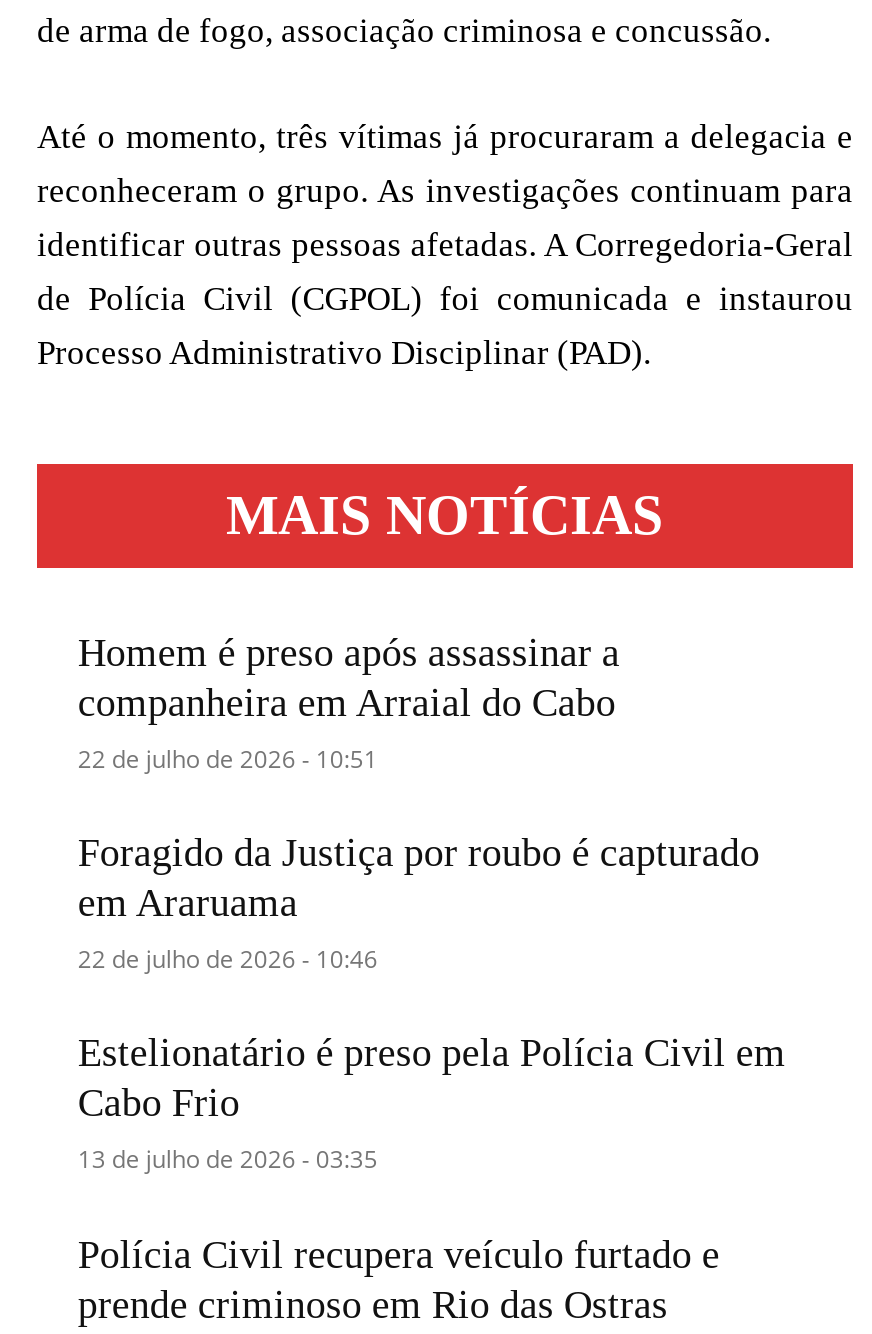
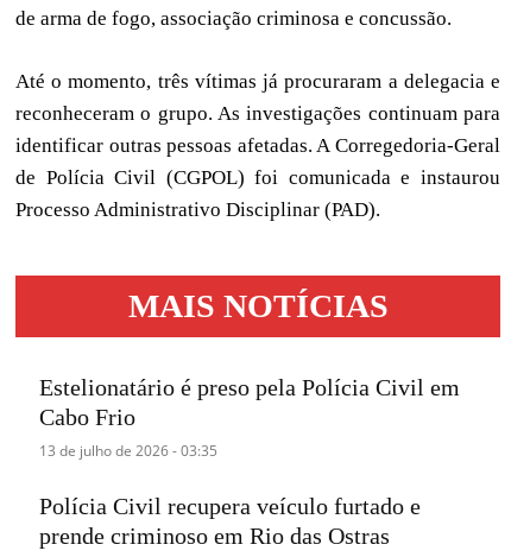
[78,630,760,977] Homem é preso após assassinar a | companheira em Arraial do Cabo | 22 de julho de 2026 - 10:51 | Foragido da Justiça por roubo é capturado | em Araruama | 22 de julho de 2026 - 10:46 -> none

